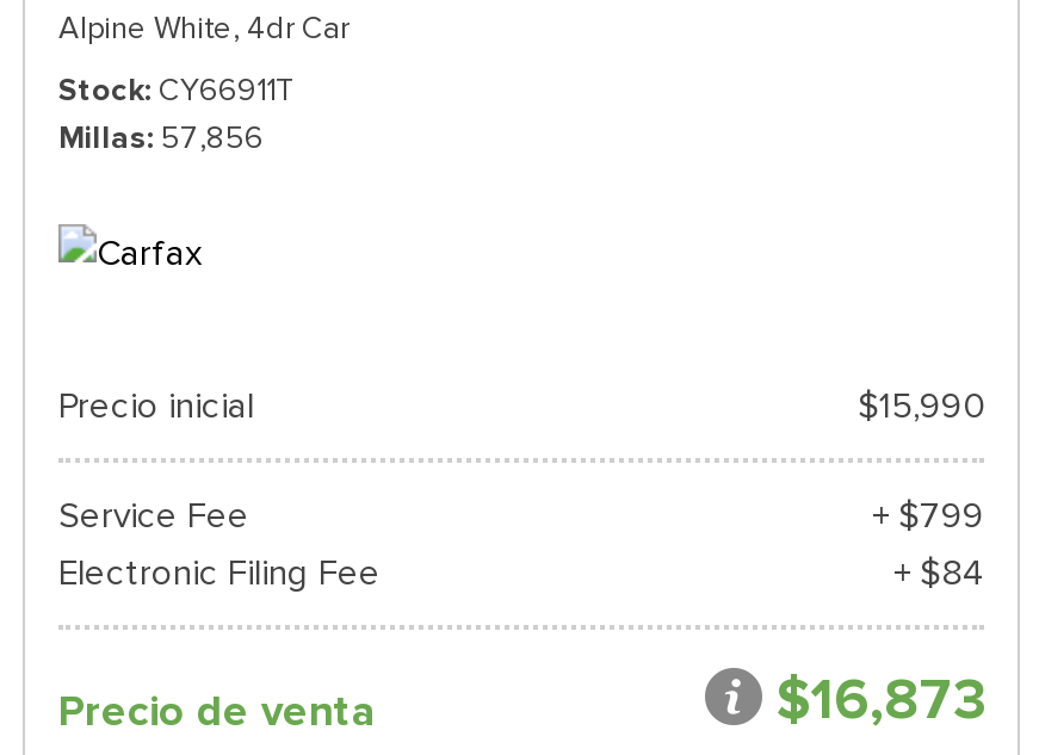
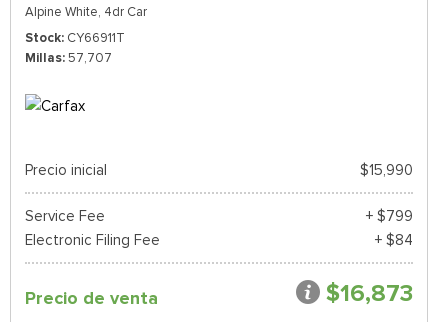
[58,117,264,157] Millas 57,856 -> [25,49,112,66] Millas 57,707

